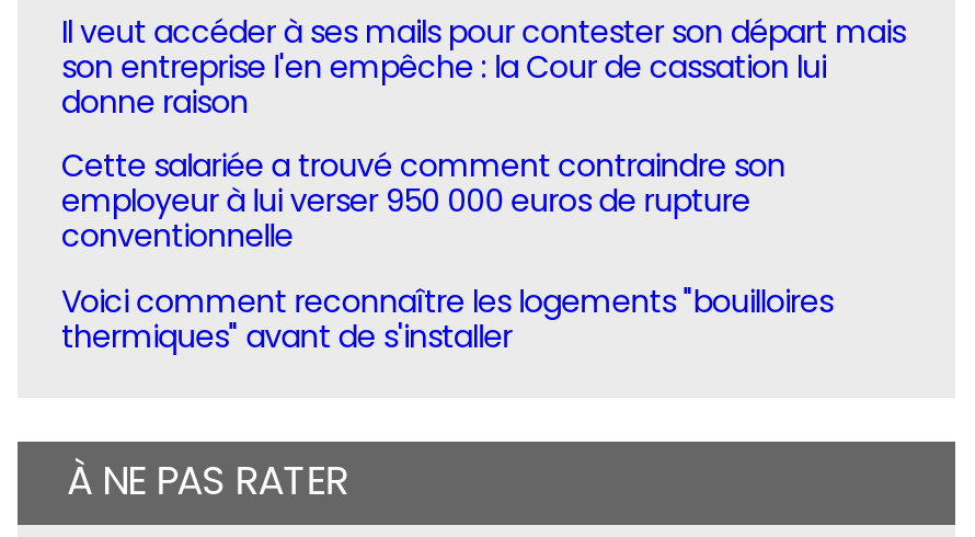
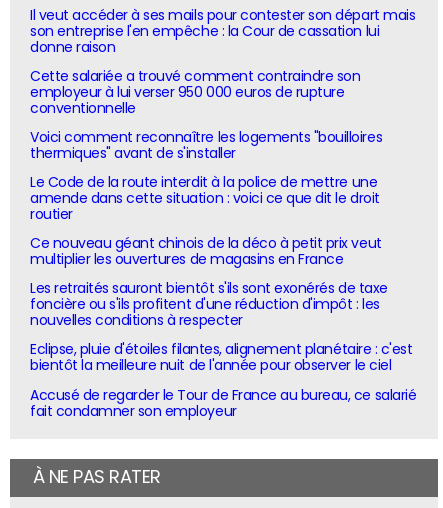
none -> [30,175,416,418] Le Code de la route interdit à la police de mettre une | amende dans cette situation : voici ce que dit le droit | routier | Ce nouveau géant chinois de la déco à petit prix veut | multiplier les ouvertures de magasins en France | Les retraités sauront bientôt s'ils sont exonérés de taxe | foncière ou s'ils profitent d'une réduction d'impôt : les | nouvelles conditions à respecter | Eclipse, pluie d'étoiles filantes, alignement planétaire : c'est | bientôt la meilleure nuit de l'année pour observer le ciel | Accusé de regarder le Tour de France au bureau, ce salarié | fait condamner son employeur

